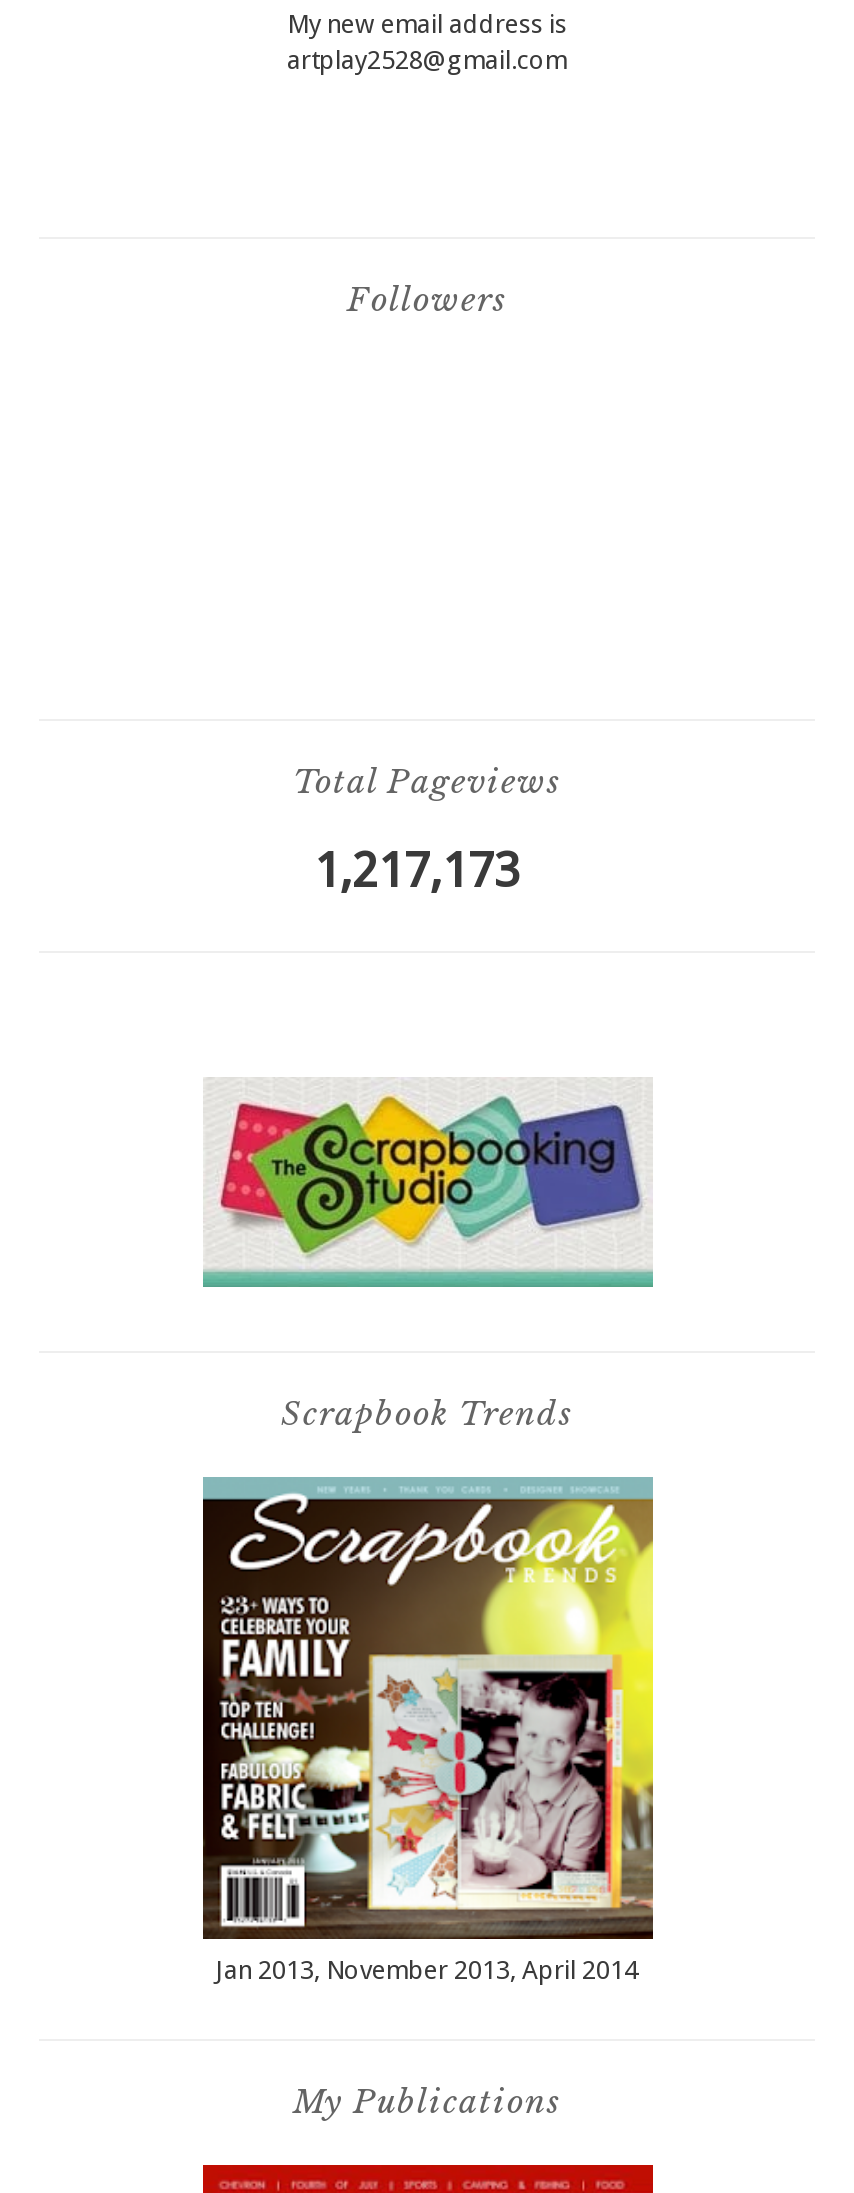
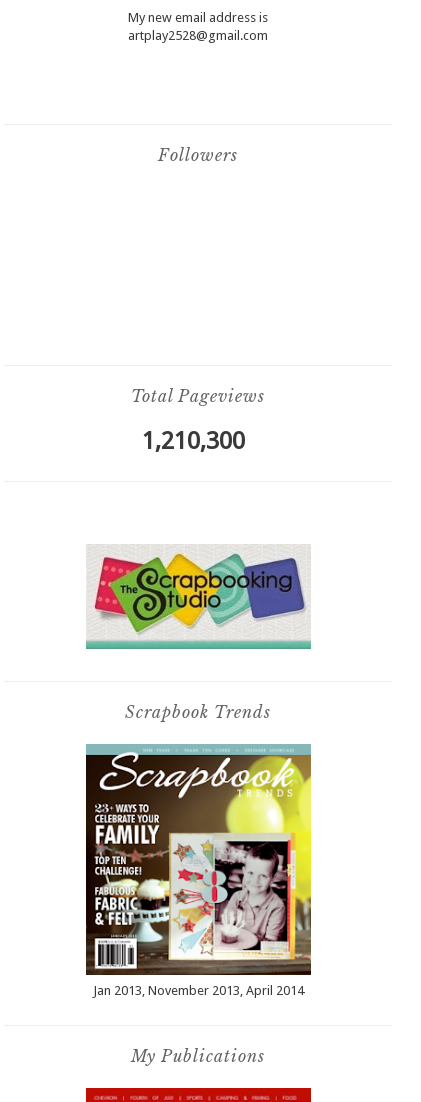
[314,843,520,899] 1,217,173 -> [141,427,244,455] 1,210,300

